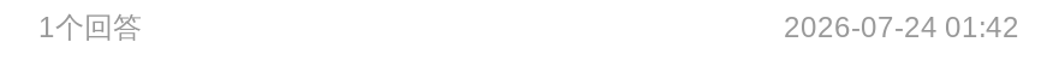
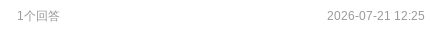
[784,11,1019,44] 2026-07-24 01:42 -> [327,9,425,23] 2026-07-21 12:25

